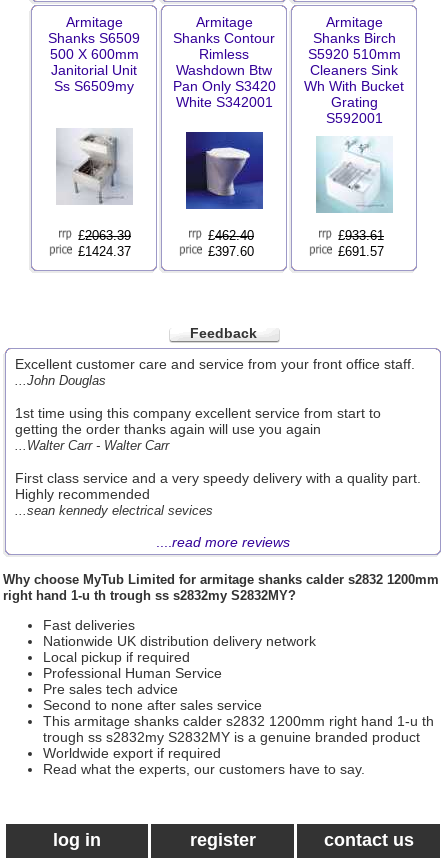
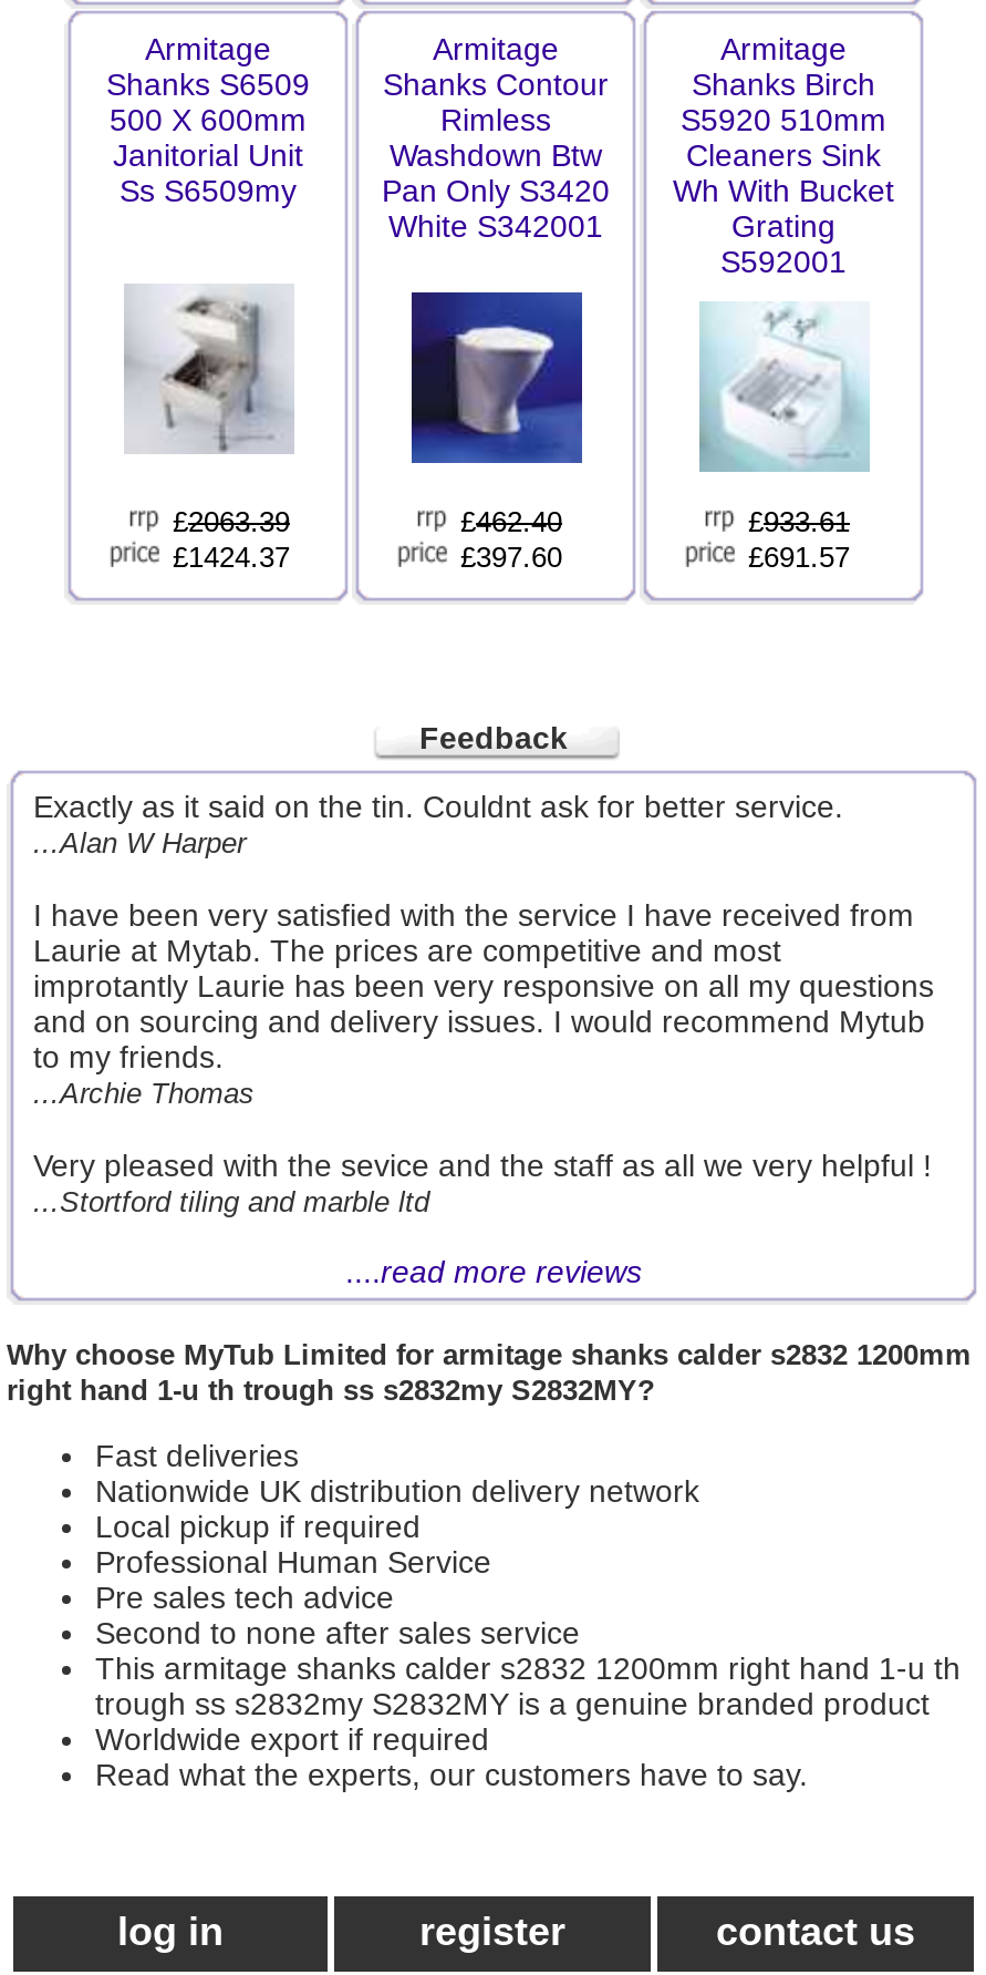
[15,356,415,388] Excellent customer care and service from your front office staff. | ...John Douglas -> [33,789,843,860] Exactly as it said on the tin. Couldnt ask for better service. | ...Alan W Harper
[15,405,381,453] 1st time using this company excellent service from start to | getting the order thanks again will use you again | ...Walter Carr - Walter Carr -> [33,897,934,1110] I have been very satisfied with the service I have received from | Laurie at Mytab. The prices are competitive and most | improtantly Laurie has been very responsive on all my questions | and on sourcing and delivery issues. I would recommend Mytub | to my friends. | ...Archie Thomas
[15,470,421,518] First class service and a very speedy delivery with a quality part. | Highly recommended | ...sean kennedy electrical sevices -> [33,1148,932,1218] Very pleased with the sevice and the staff as all we very helpful ! | ...Stortford tiling and marble ltd

